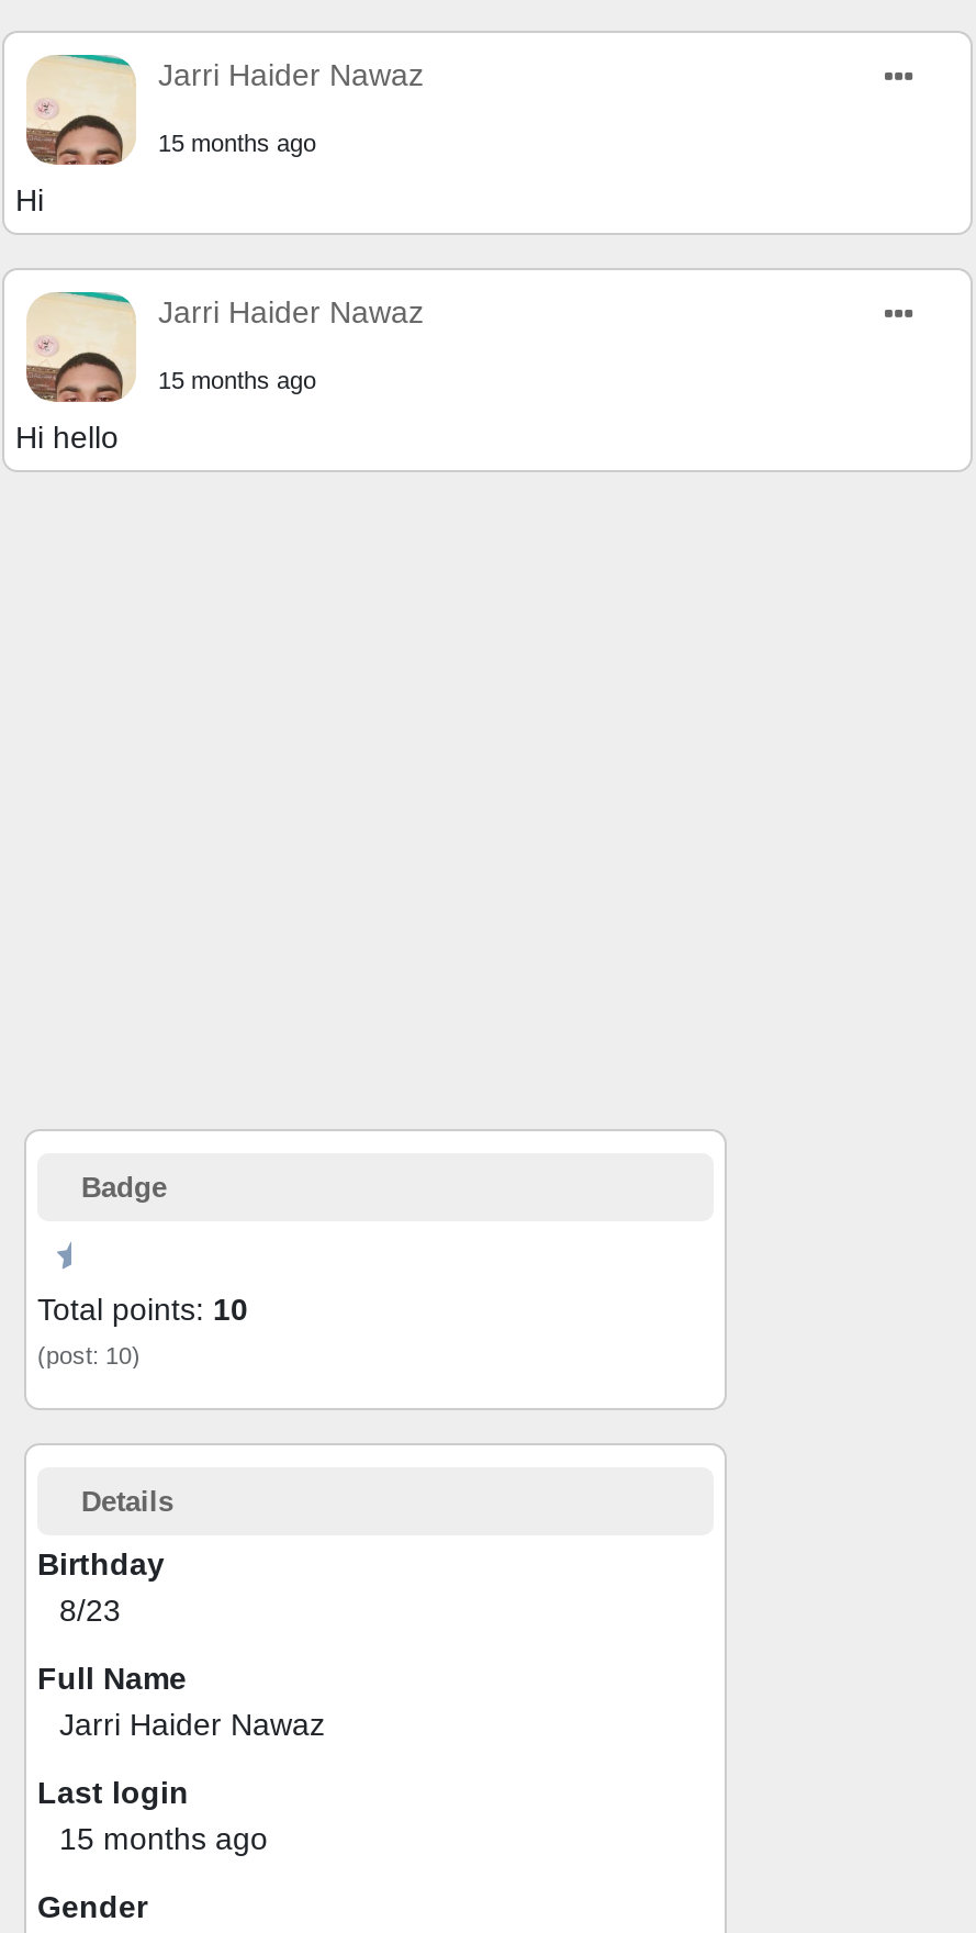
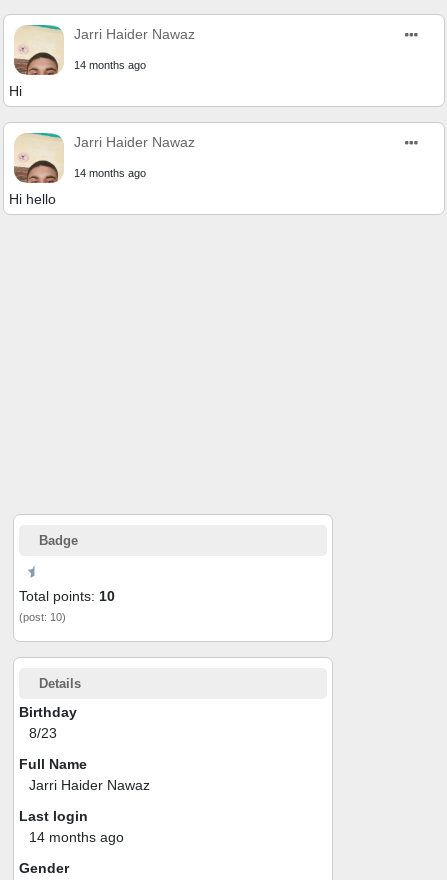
[158,129,316,156] 15 months ago -> [74,59,146,71] 14 months ago
[158,366,316,393] 15 months ago -> [74,167,146,179] 14 months ago
[59,1821,268,1856] 15 months ago -> [29,829,124,845] 14 months ago

